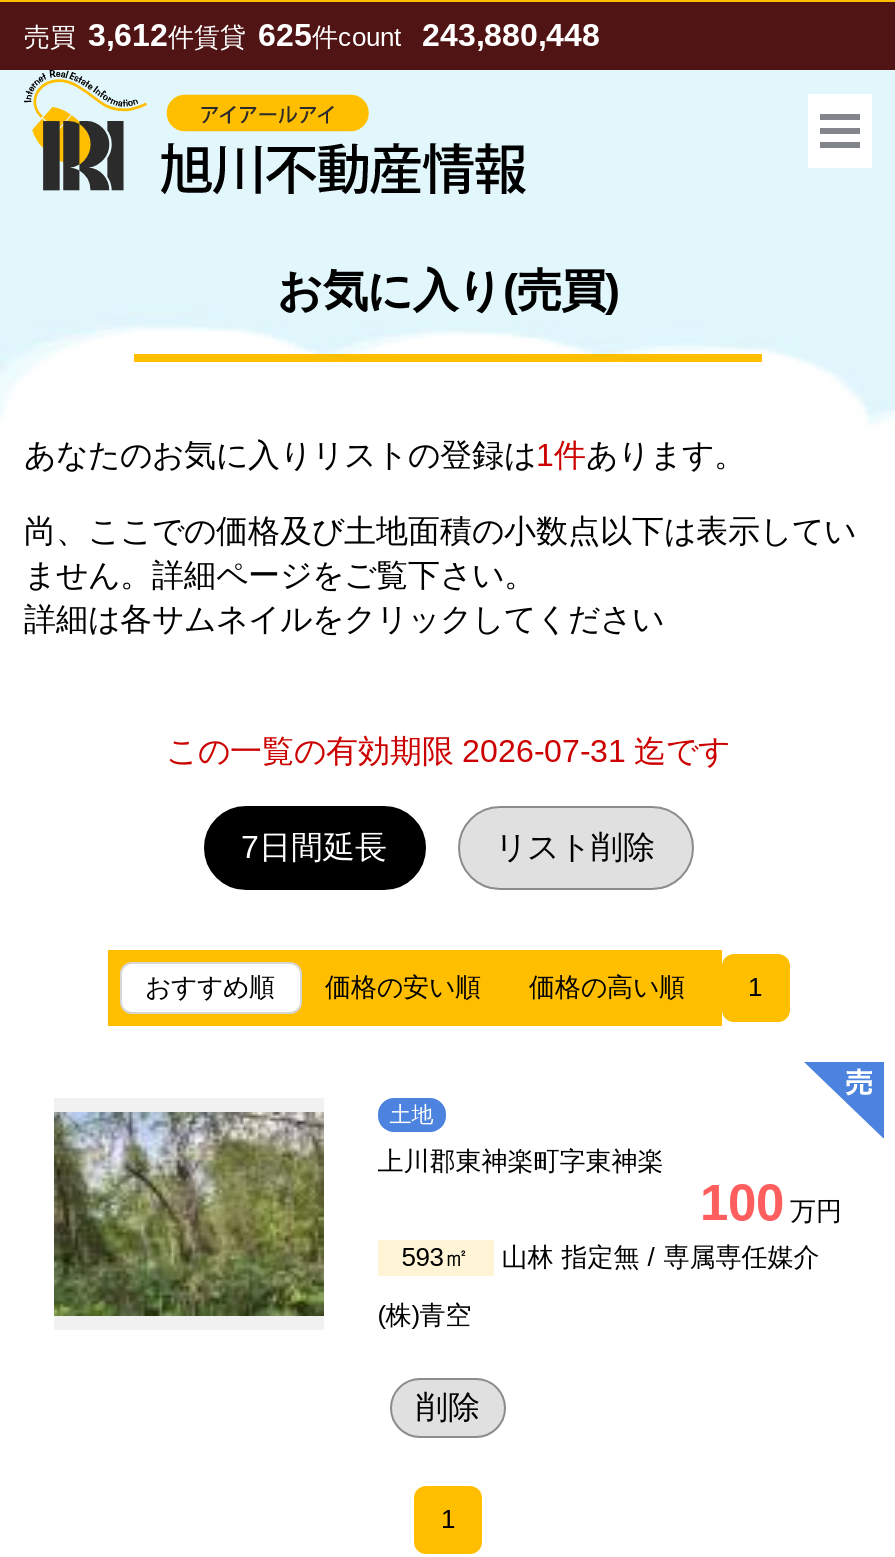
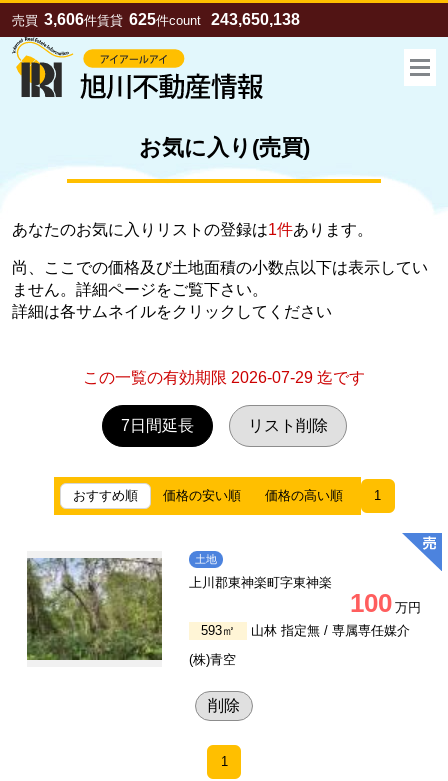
[24,18,600,52] 売買 3,612件賃貸 625件count 243,880,448 -> [12,11,300,28] 売買 3,606件賃貸 625件count 243,650,138
[166,734,730,768] この一覧の有効期限 2026-07-31 迄です -> [83,369,365,386] この一覧の有効期限 2026-07-29 迄です

